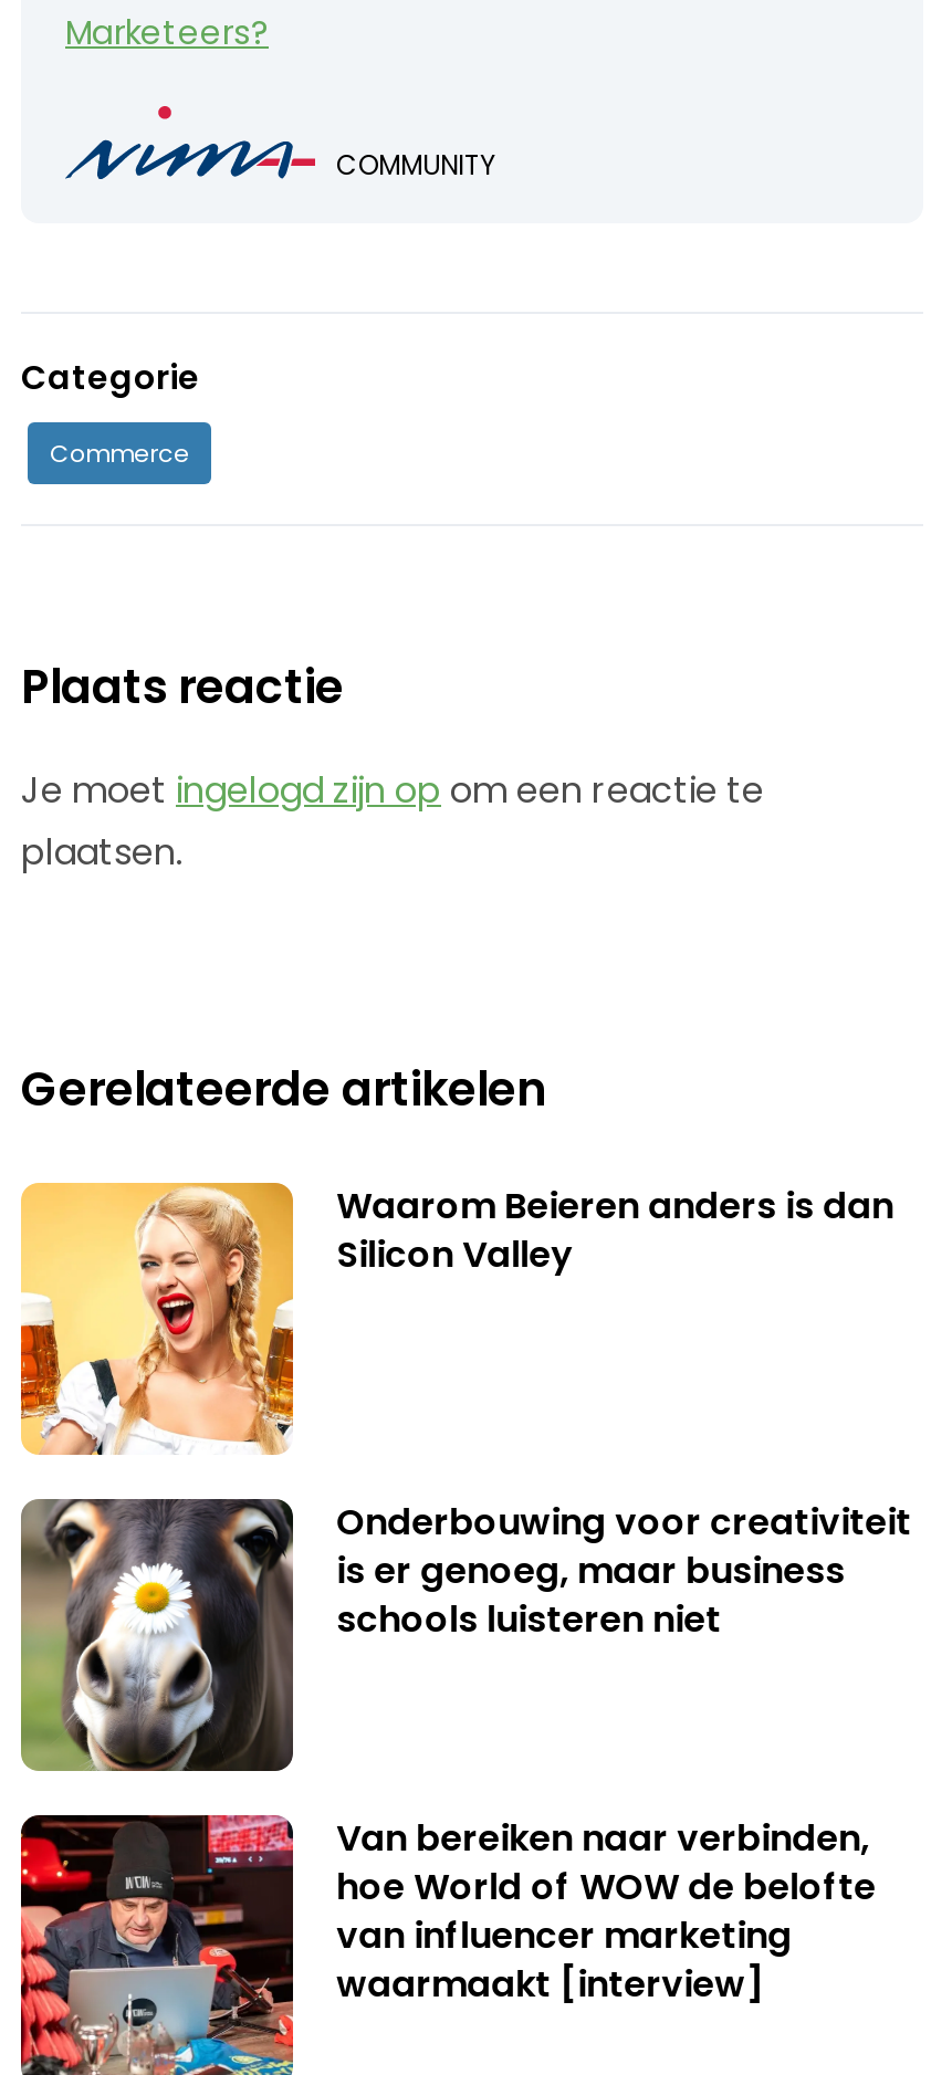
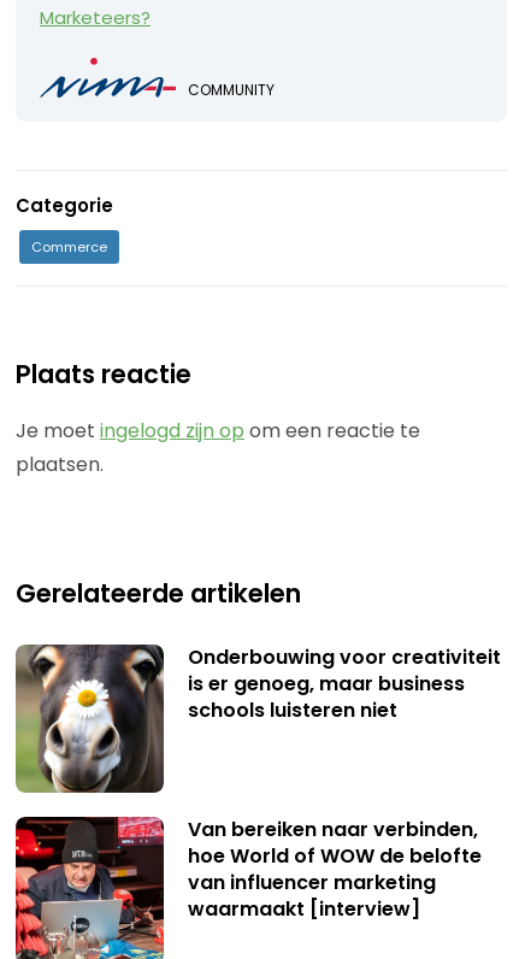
[19,1181,894,1455] [image] | Waarom Beieren anders is dan | Silicon Valley -> none

